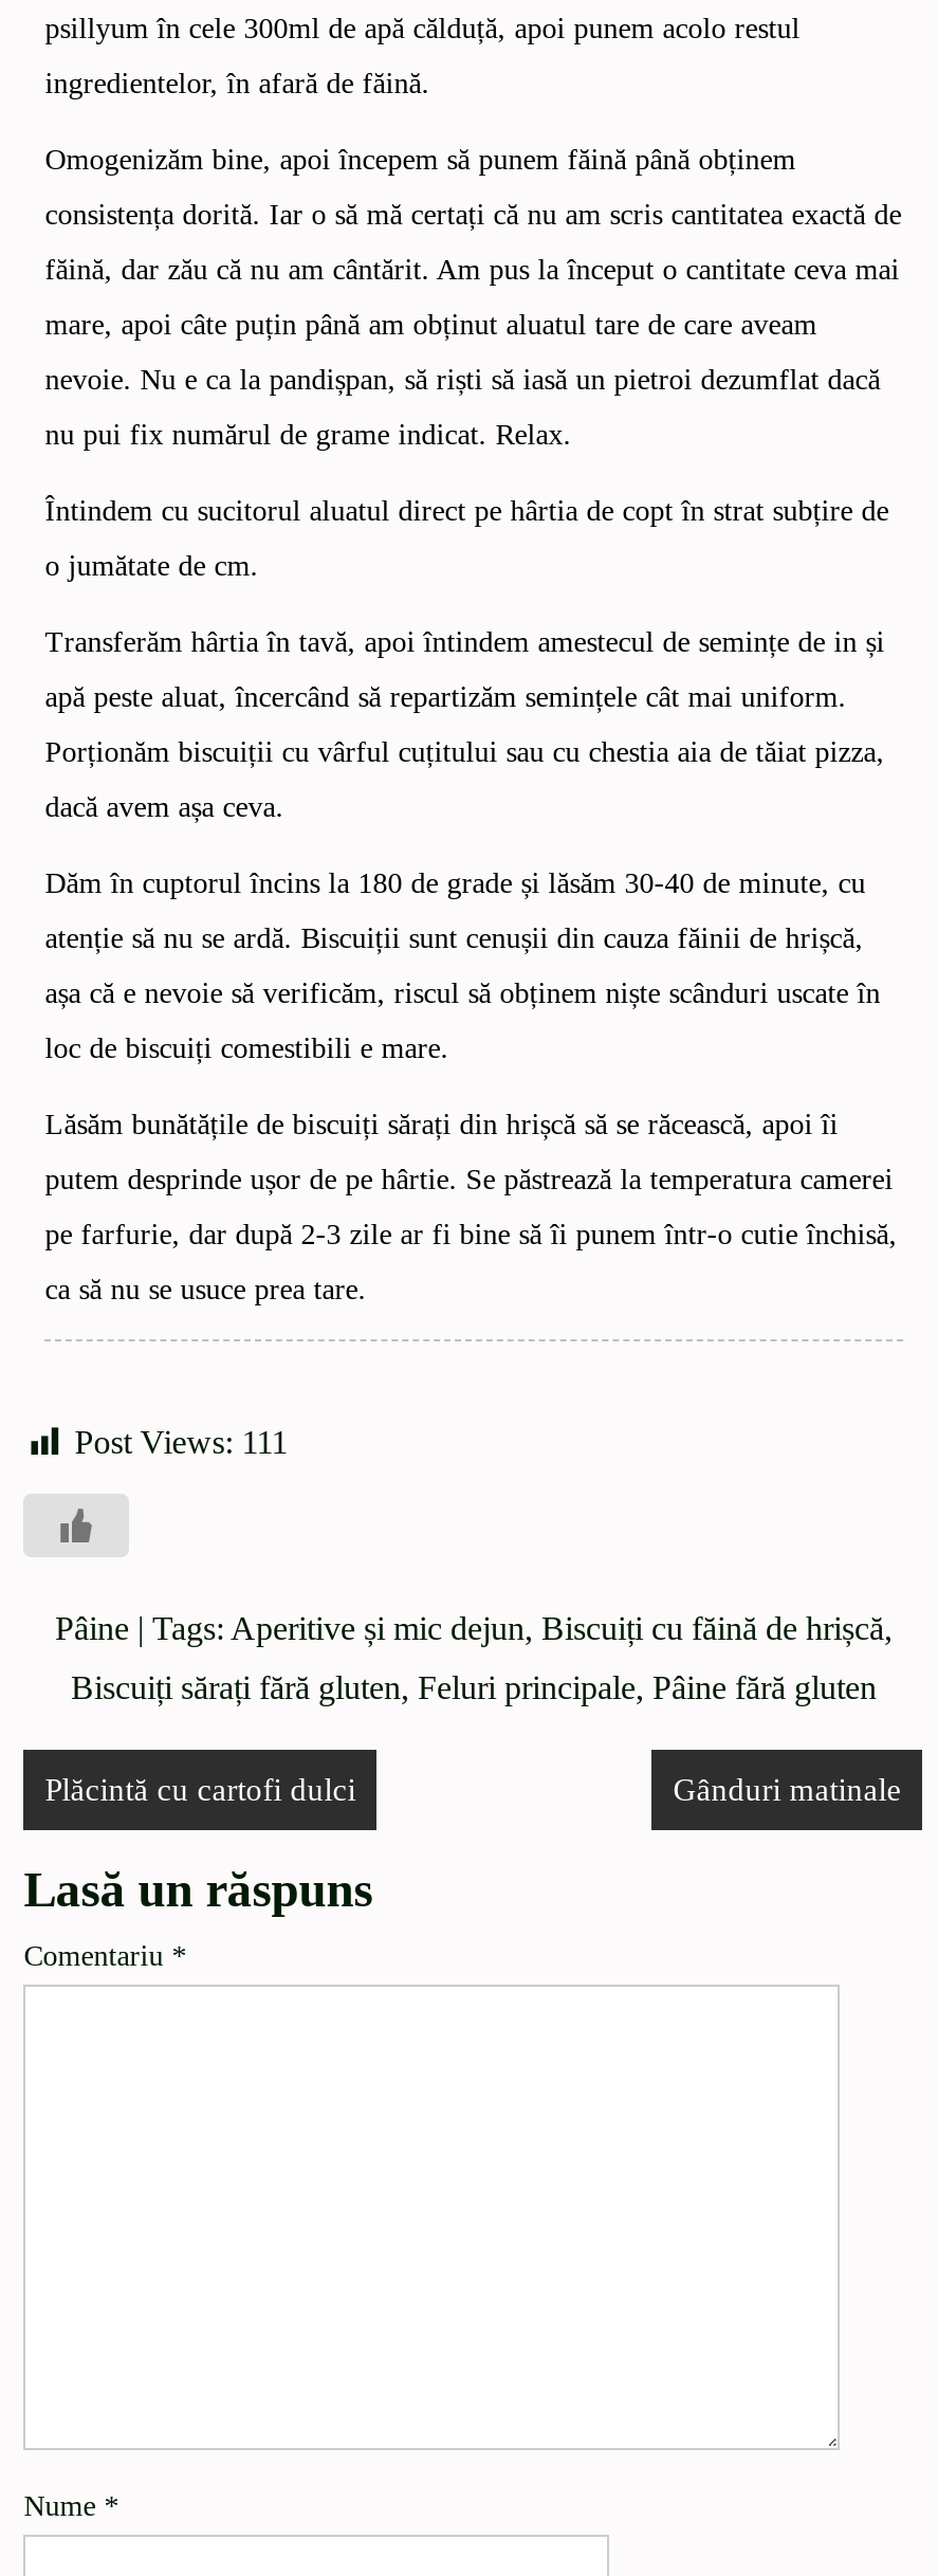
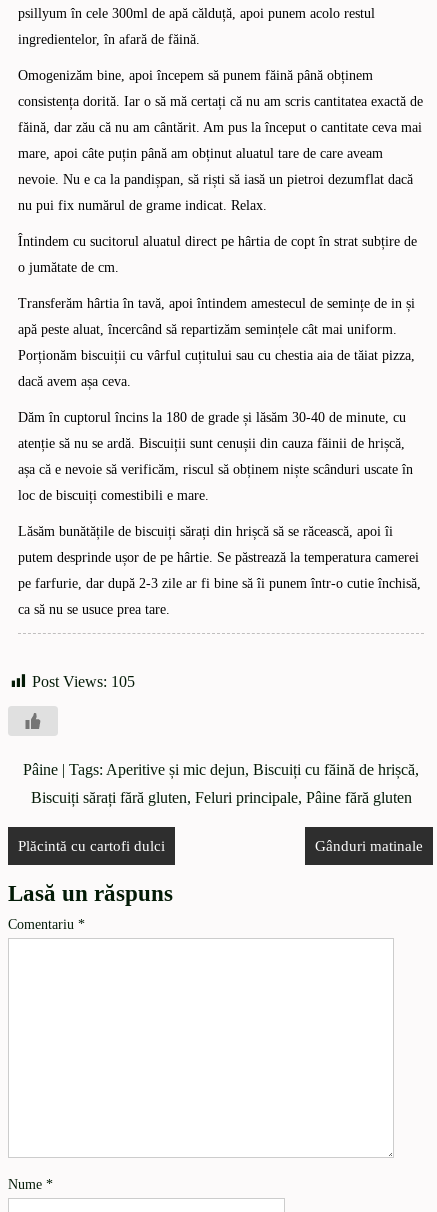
[74,1424,288,1459] Post Views: 111 -> [32,673,135,690] Post Views: 105

